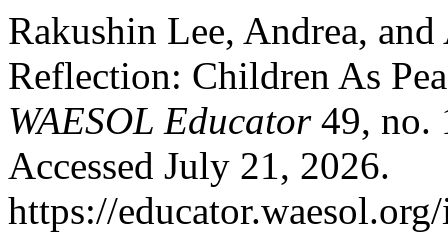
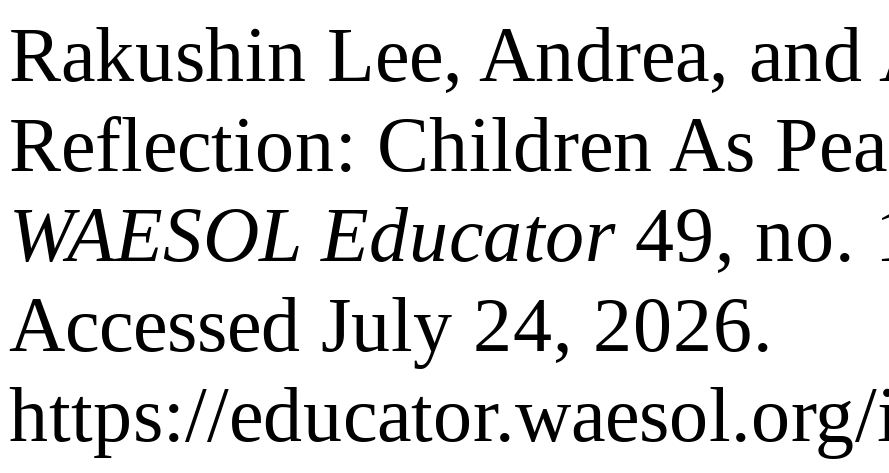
[8,144,390,187] Accessed July 21, 2026. -> [9,281,773,367] Accessed July 24, 2026.

